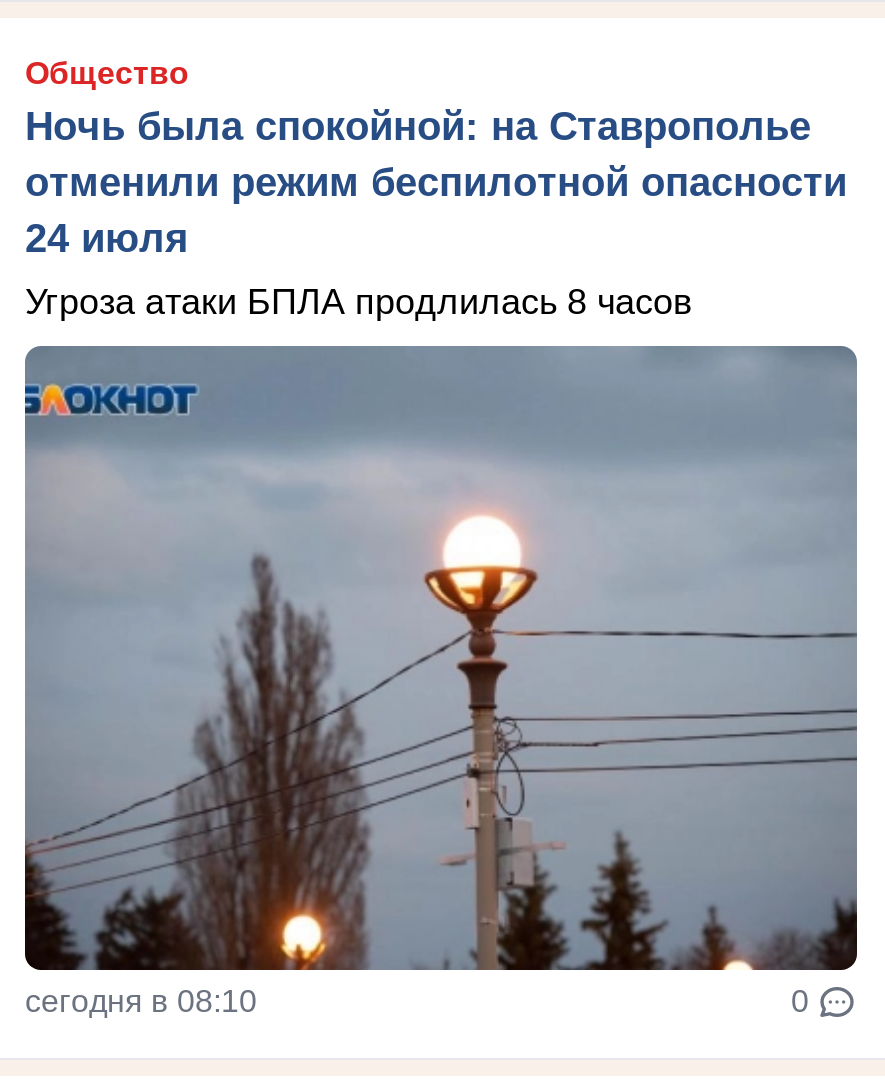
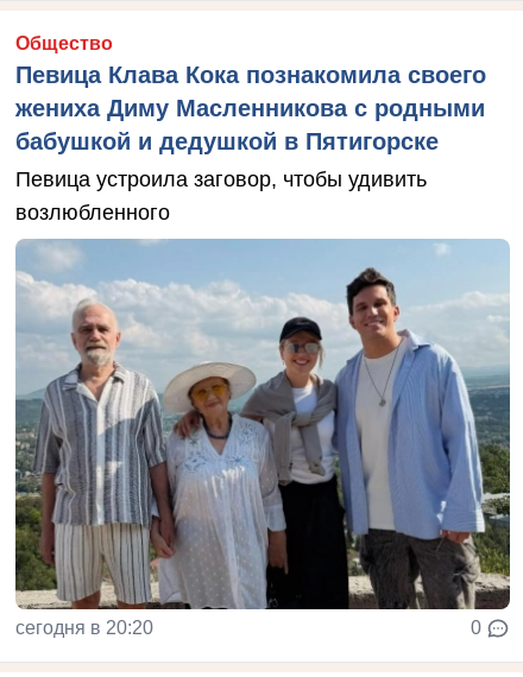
[25,104,847,260] Ночь была спокойной: на Ставрополье | отменили режим беспилотной опасности | 24 июля -> [15,62,486,154] Певица Клава Кока познакомила своего | жениха Диму Масленникова с родными | бабушкой и дедушкой в Пятигорске
[25,282,693,322] Угроза атаки БПЛА продлилась 8 часов -> [15,167,427,224] Певица устроила заговор, чтобы удивить | возлюбленного
[23,346,857,1018] [image] | сегодня в 08:10 -> [15,239,510,638] [image] | сегодня в 20:20

